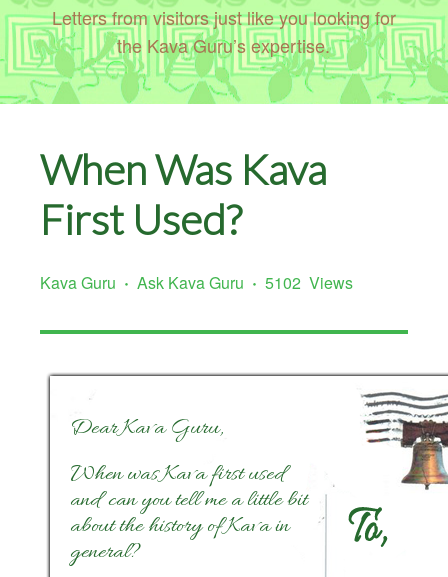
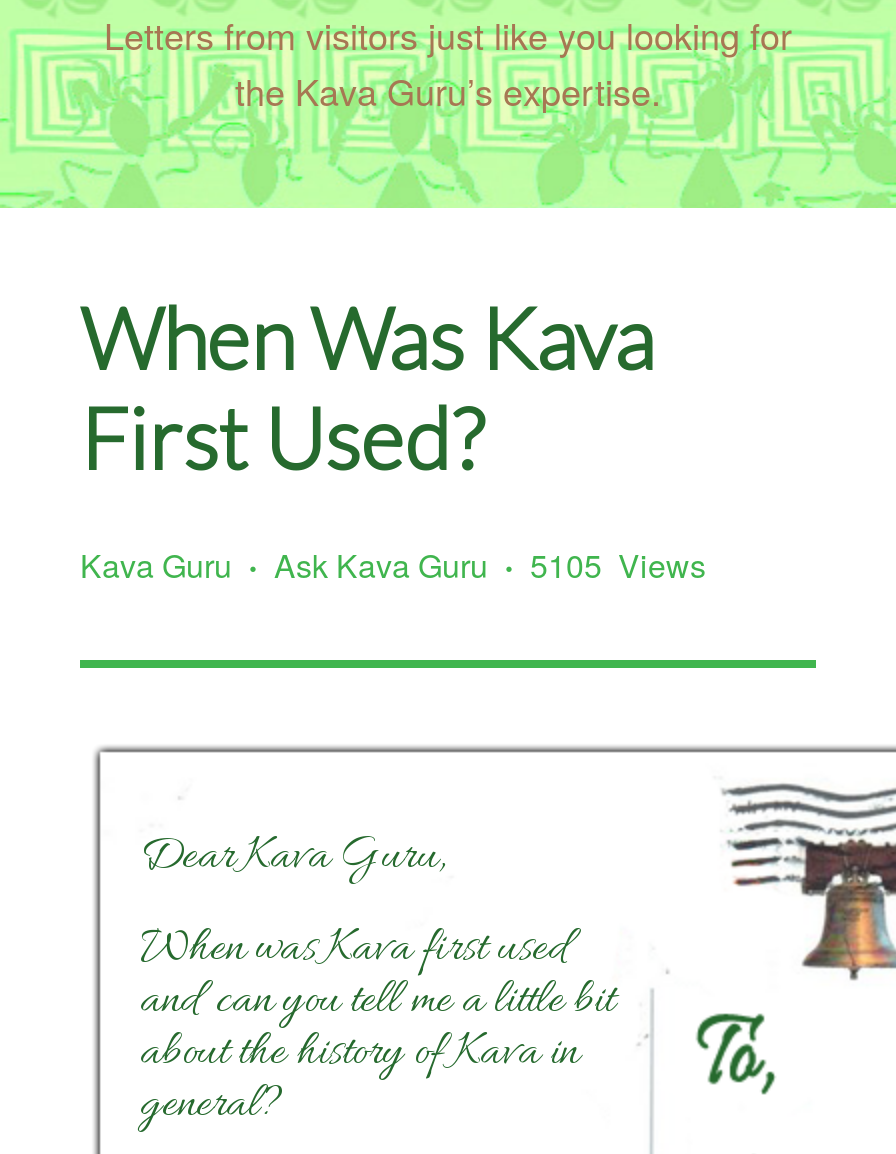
[40,269,353,295] Kava Guru · Ask Kava Guru · 5102 Views -> [80,537,706,589] Kava Guru · Ask Kava Guru · 5105 Views

